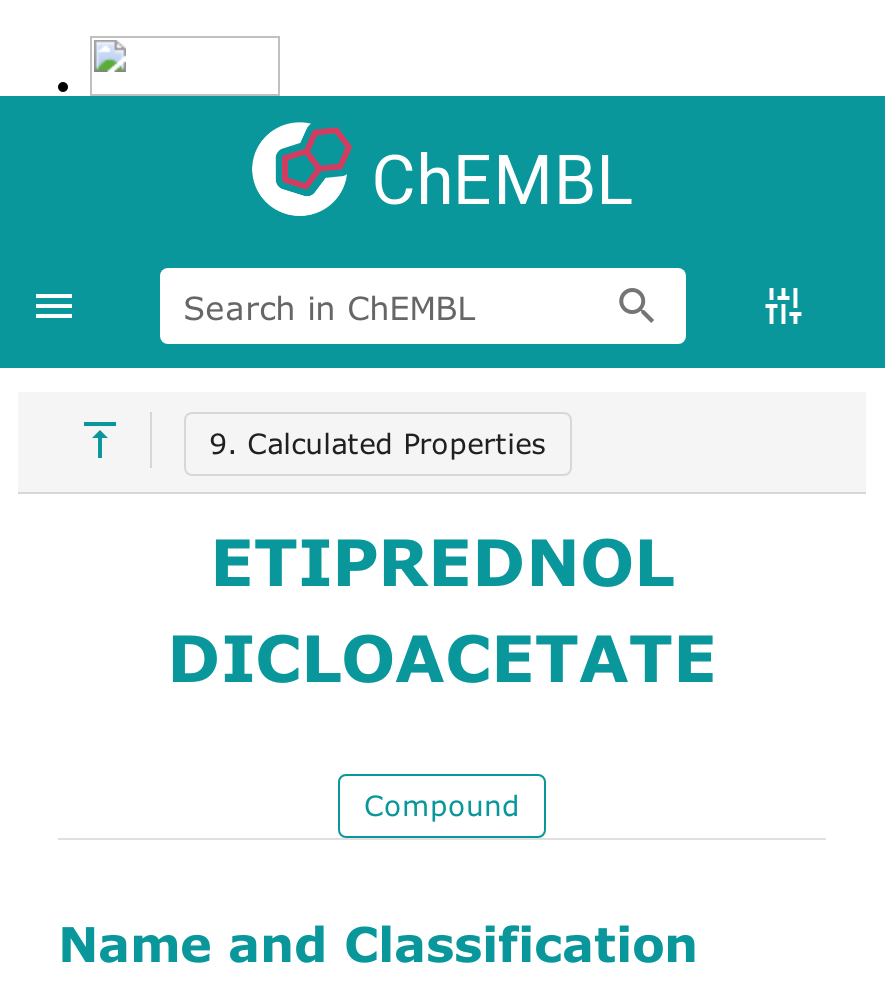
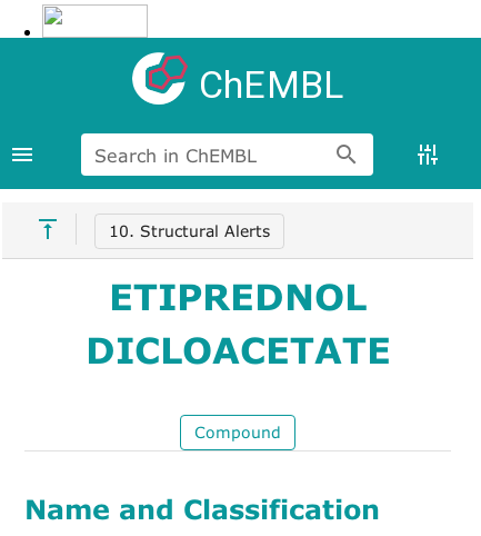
[209,426,545,460] 9. Calculated Properties -> [109,222,270,240] 10. Structural Alerts

